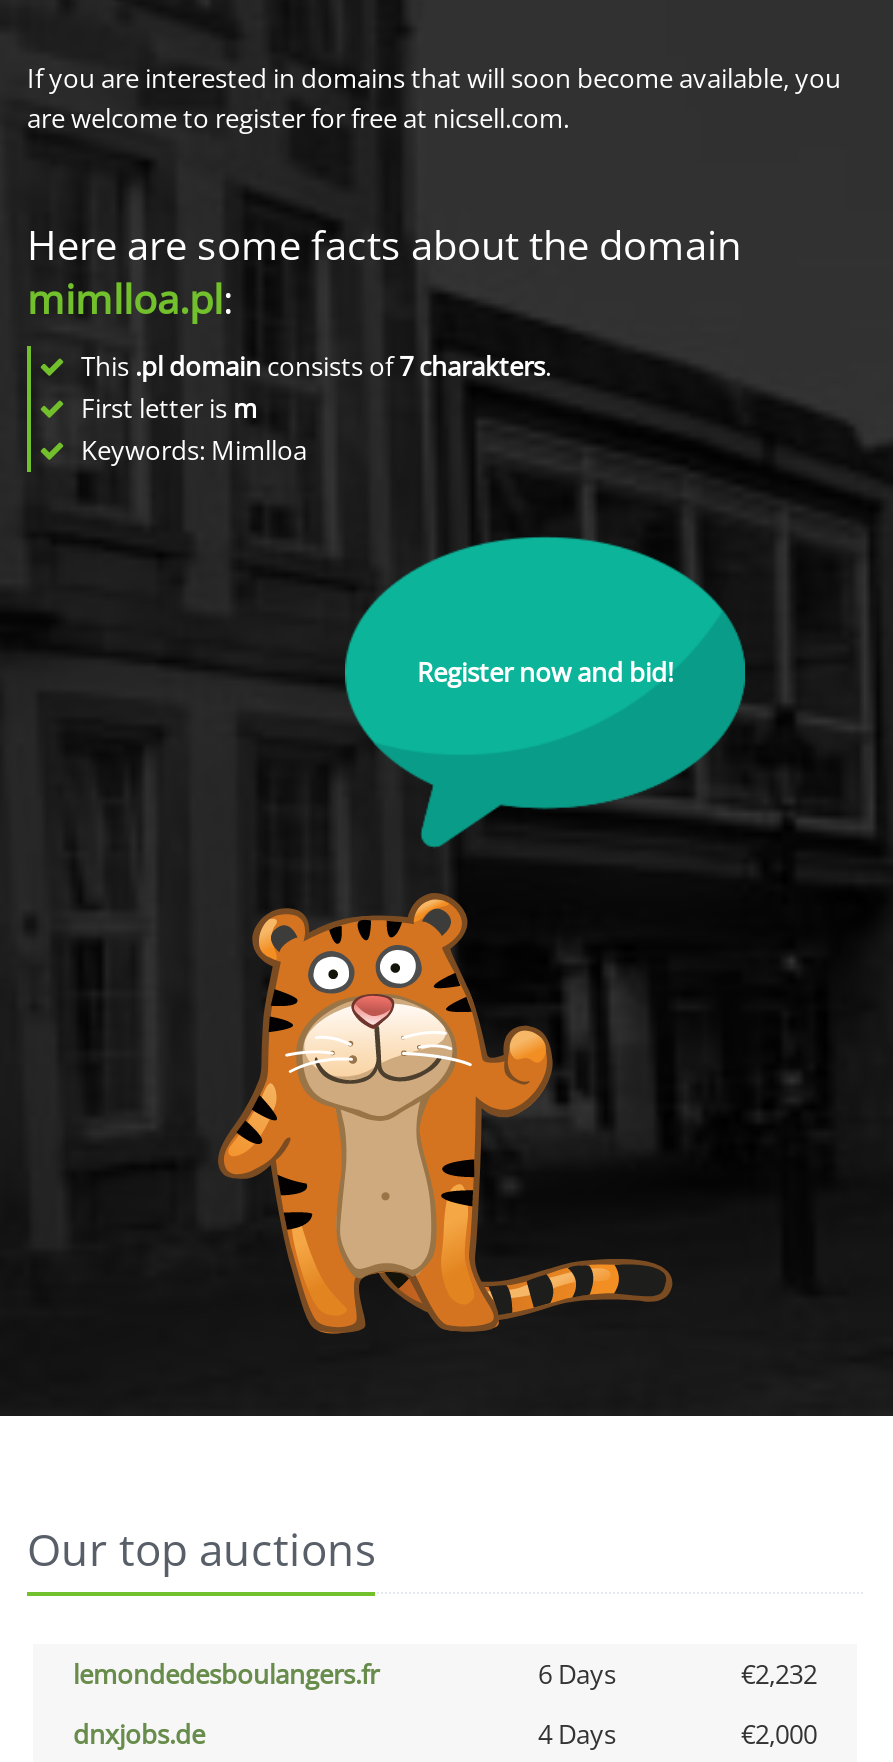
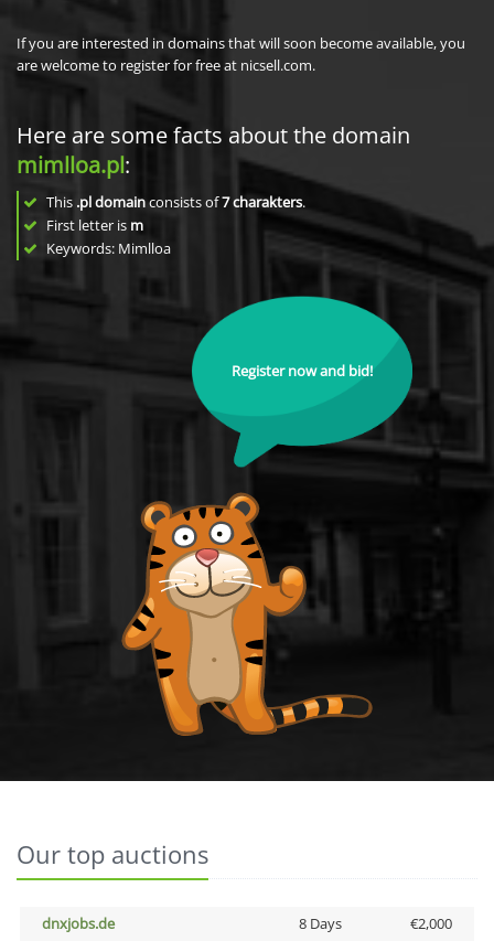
[73,1656,817,1692] lemondedesboulangers.fr | 6 Days | €2,232 -> none
[538,1716,616,1752] 4 Days -> [298,913,341,933] 8 Days

